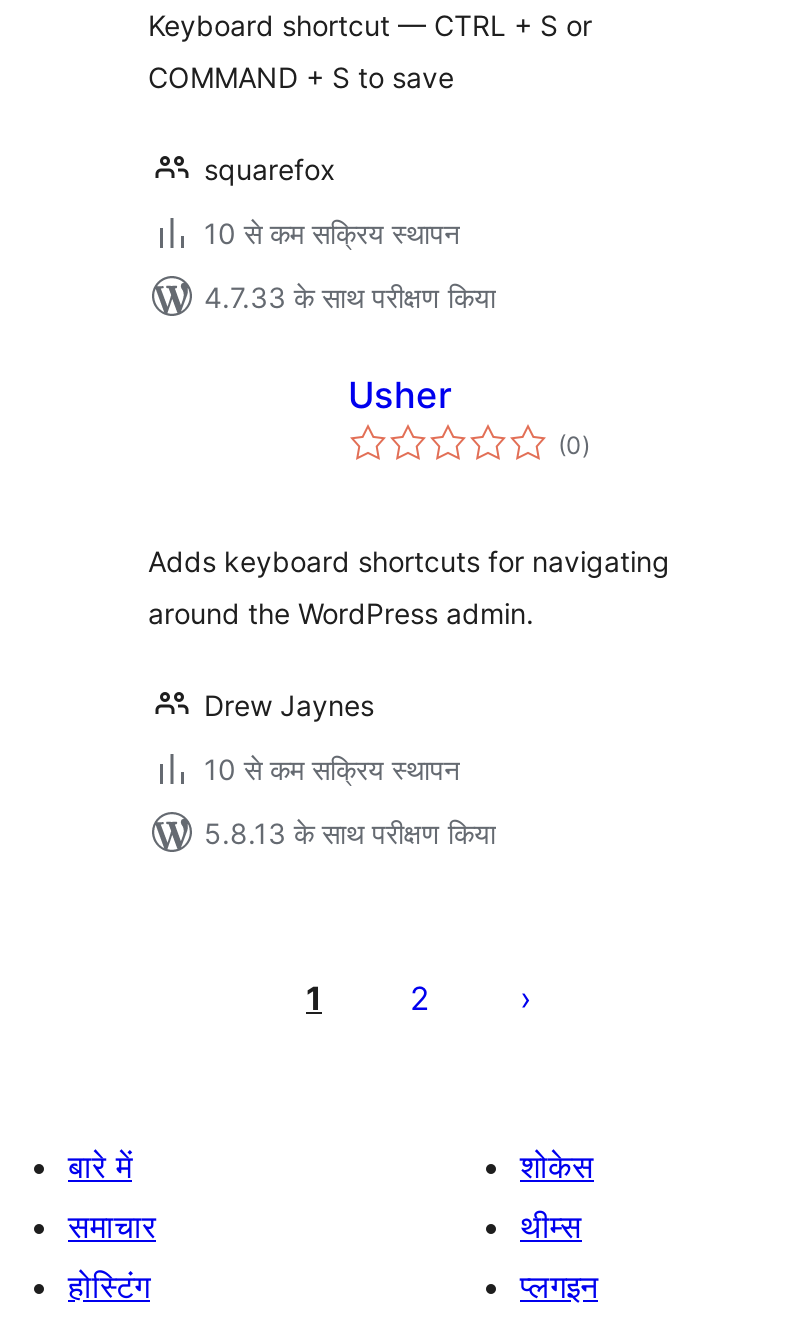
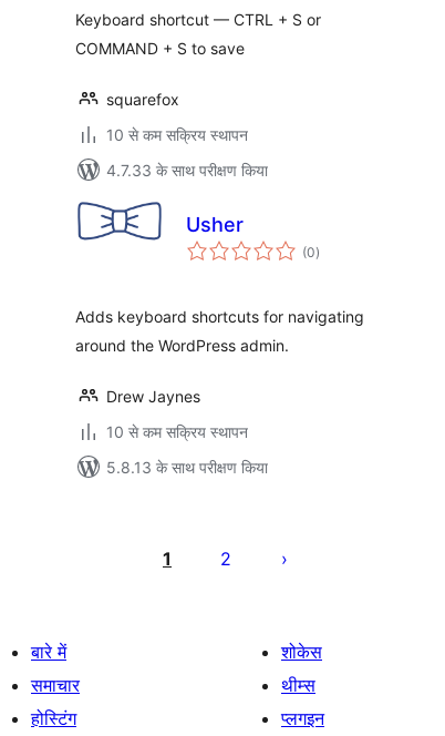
none -> [76,201,163,242] [image]

